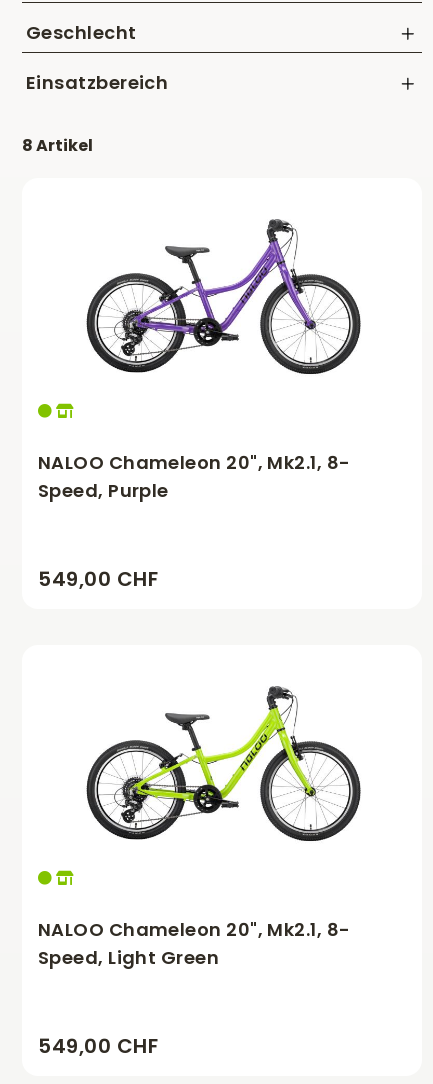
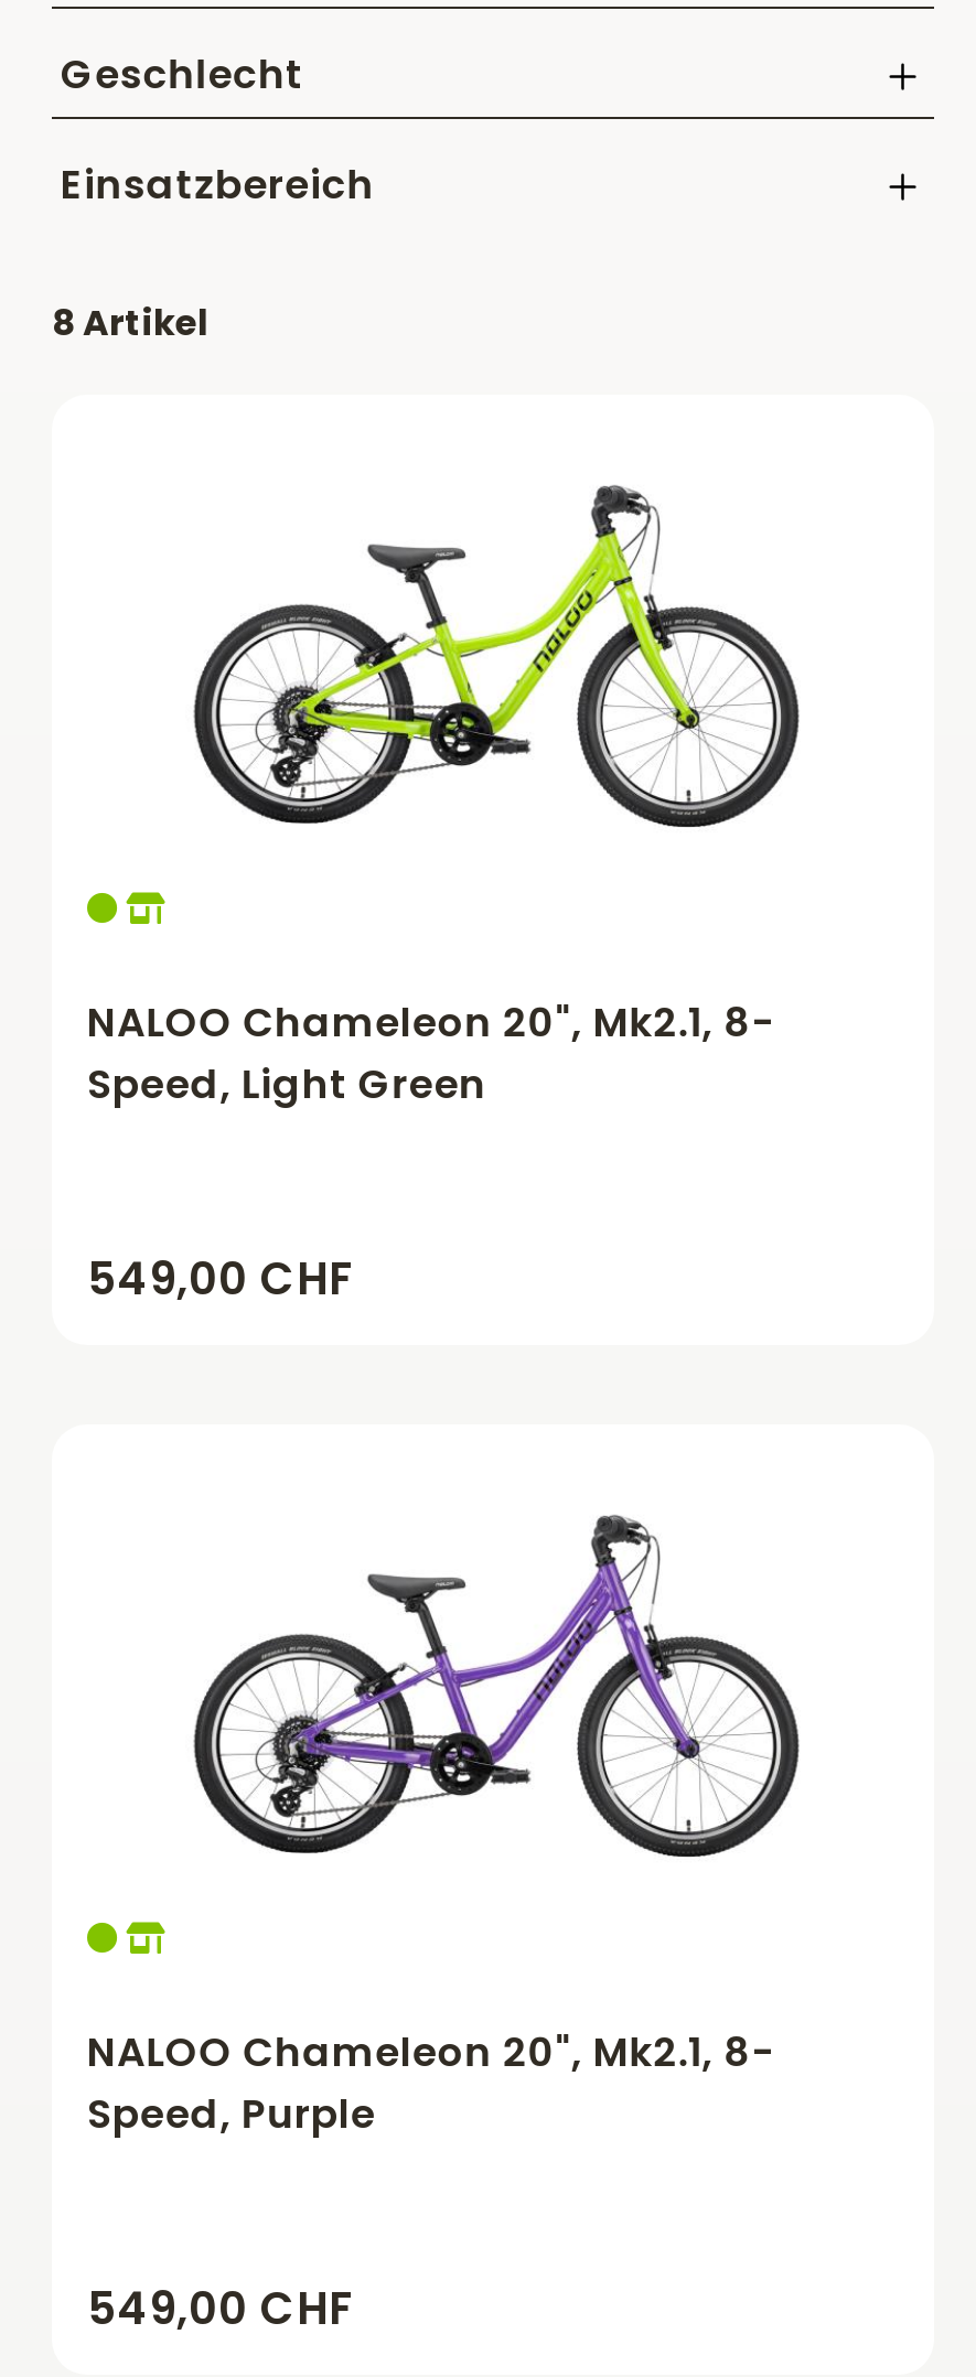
moved [131,240,315,335] -> [292,1561,698,1771]: [image]
moved [38,478,169,503] -> [87,2086,376,2141]: Speed, Purple
moved [131,707,316,802] -> [292,531,698,741]: [image]
moved [38,945,219,970] -> [87,1056,487,1111]: Speed, Light Green

